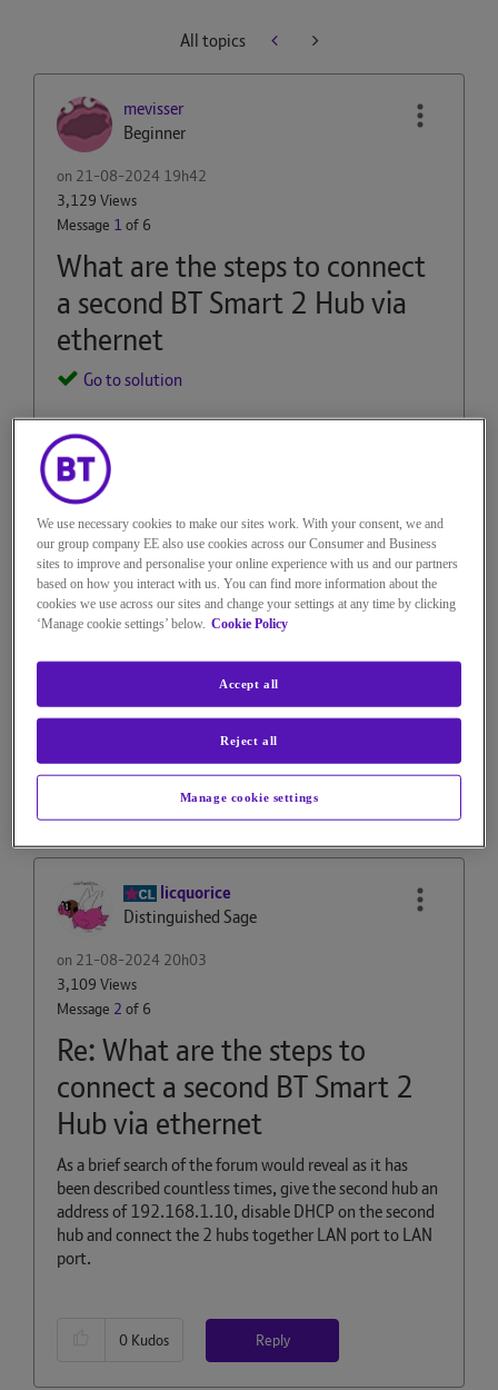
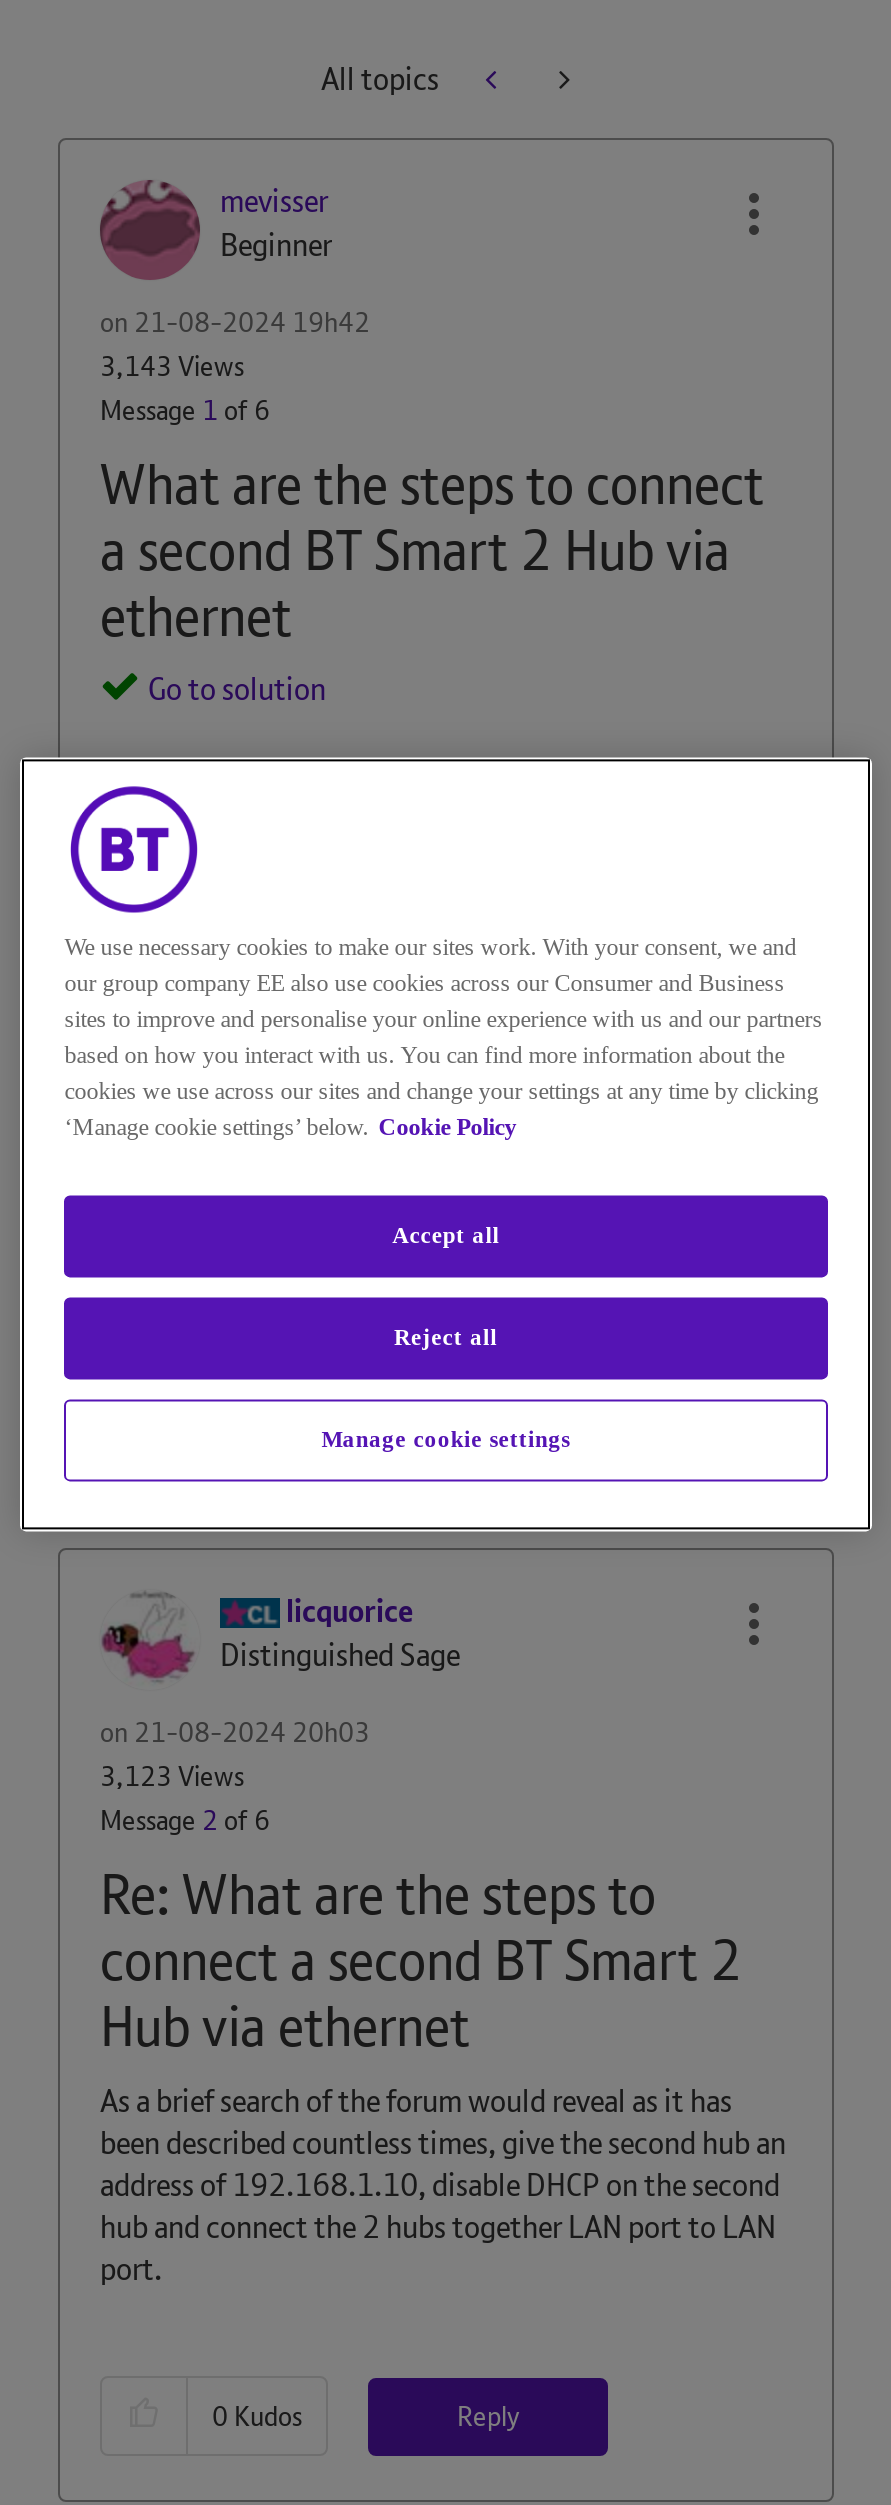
[57,190,137,210] 3,129 Views -> [100,348,244,384] 3,143 Views
[57,974,137,994] 3,109 Views -> [100,1757,244,1793] 3,123 Views

